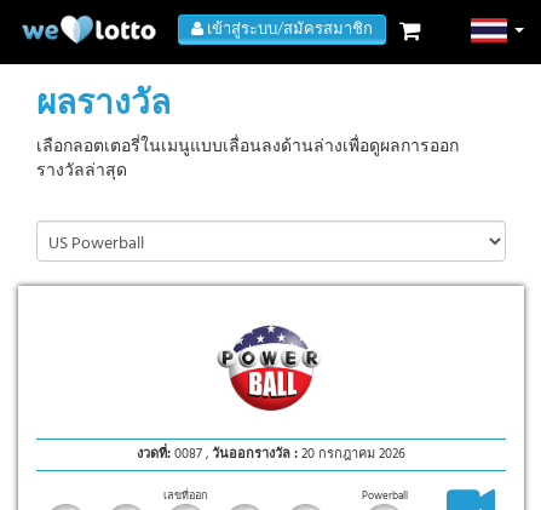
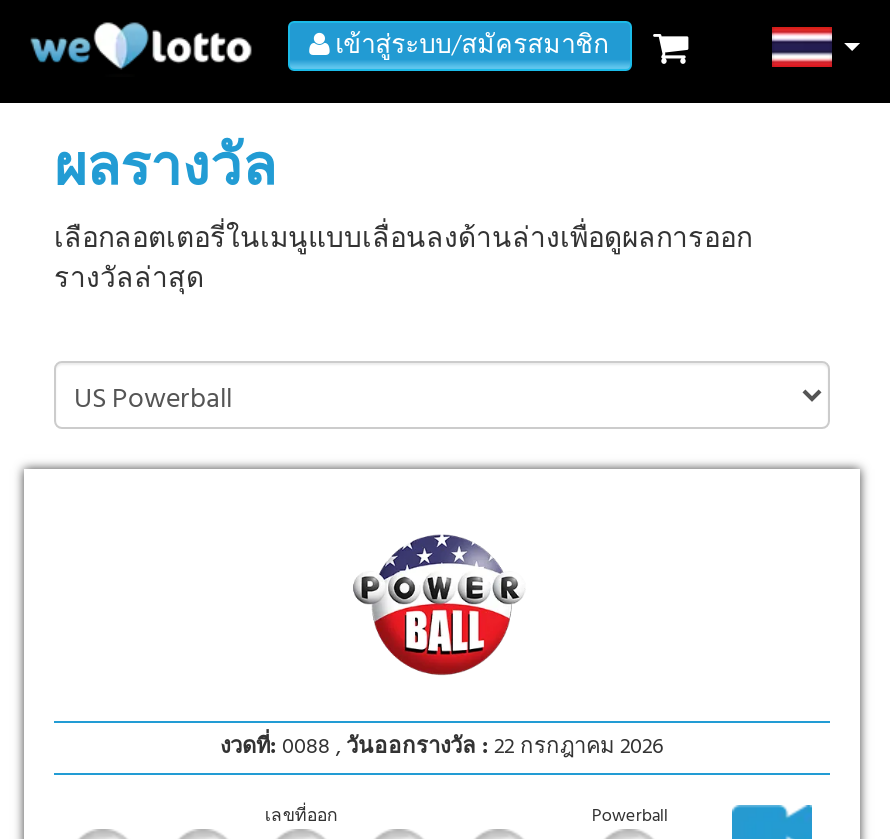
[137,444,405,466] งวดที่: 0087 ,วันออกรางวัล : 20 กรกฎาคม 2026 -> [220,730,664,766] งวดที่: 0088 ,วันออกรางวัล : 22 กรกฎาคม 2026

